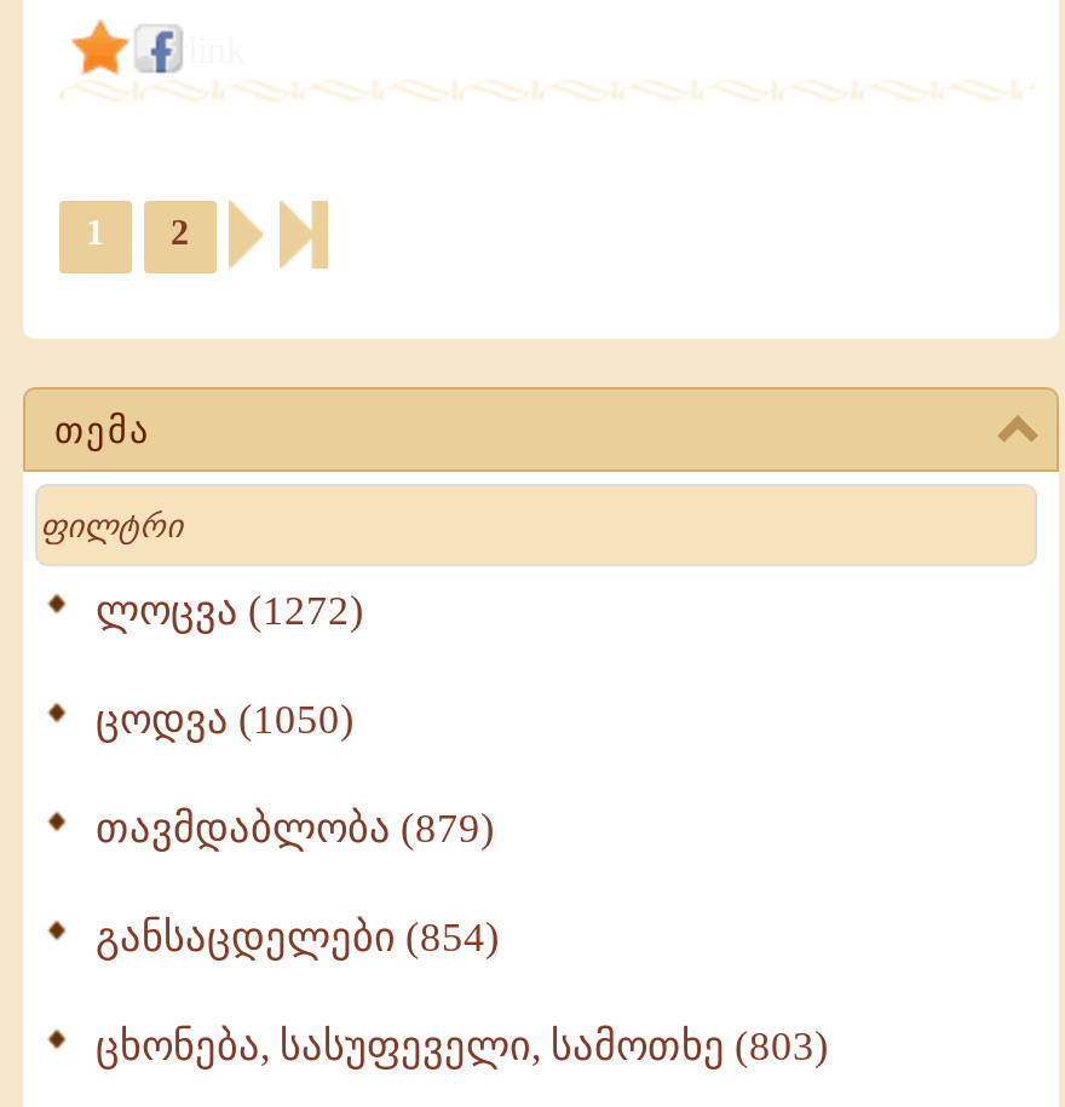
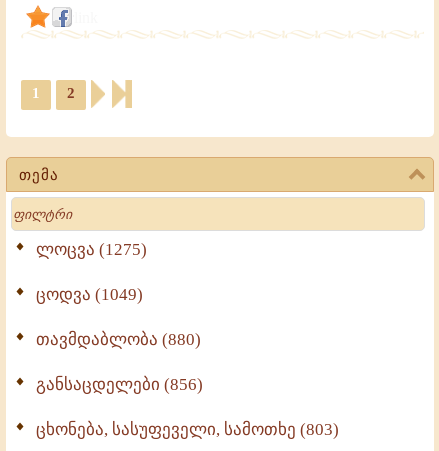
[96,588,364,634] ლოცვა (1272) -> [36,240,147,259] ლოცვა (1275)
[96,697,355,743] ცოდვა (1050) -> [36,285,143,304] ცოდვა (1049)
[96,806,495,852] თავმდაბლობა (879) -> [36,330,201,349] თავმდაბლობა (880)
[96,915,500,961] განსაცდელები (854) -> [36,375,203,394] განსაცდელები (856)

